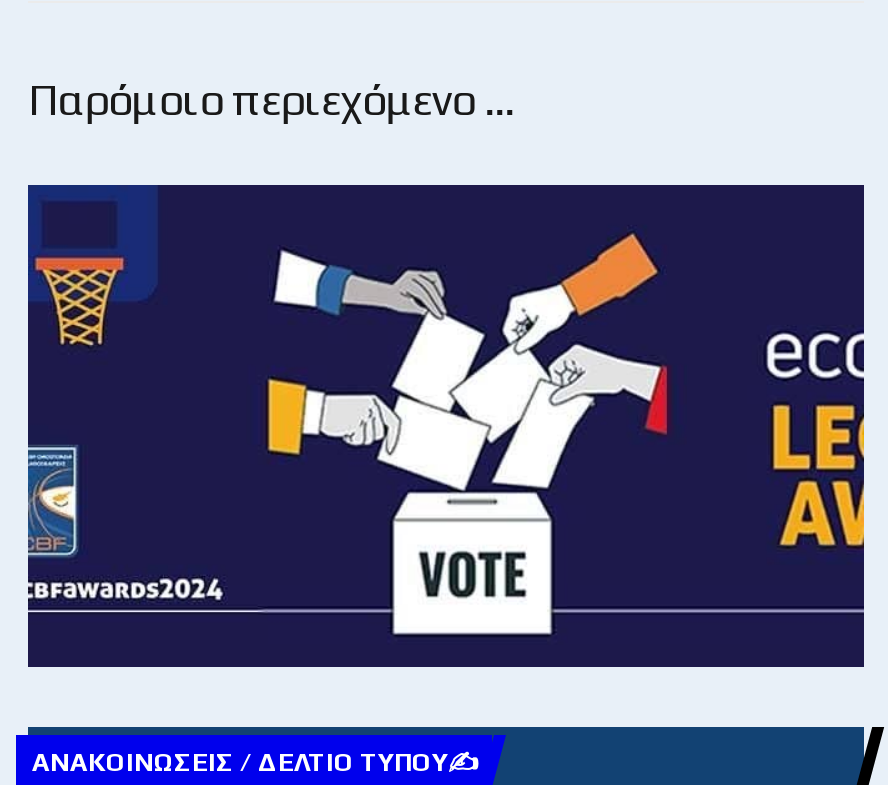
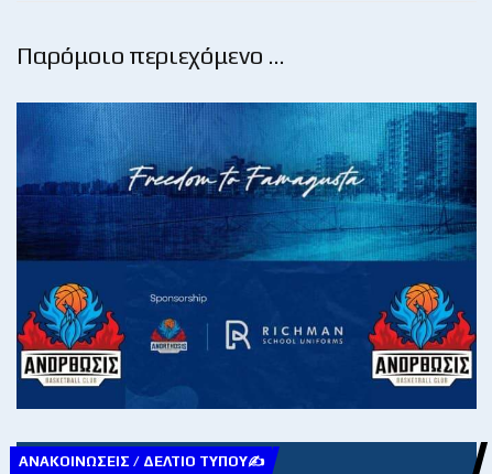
[28,184,866,666] [image] -> [17,103,478,409] [image]

